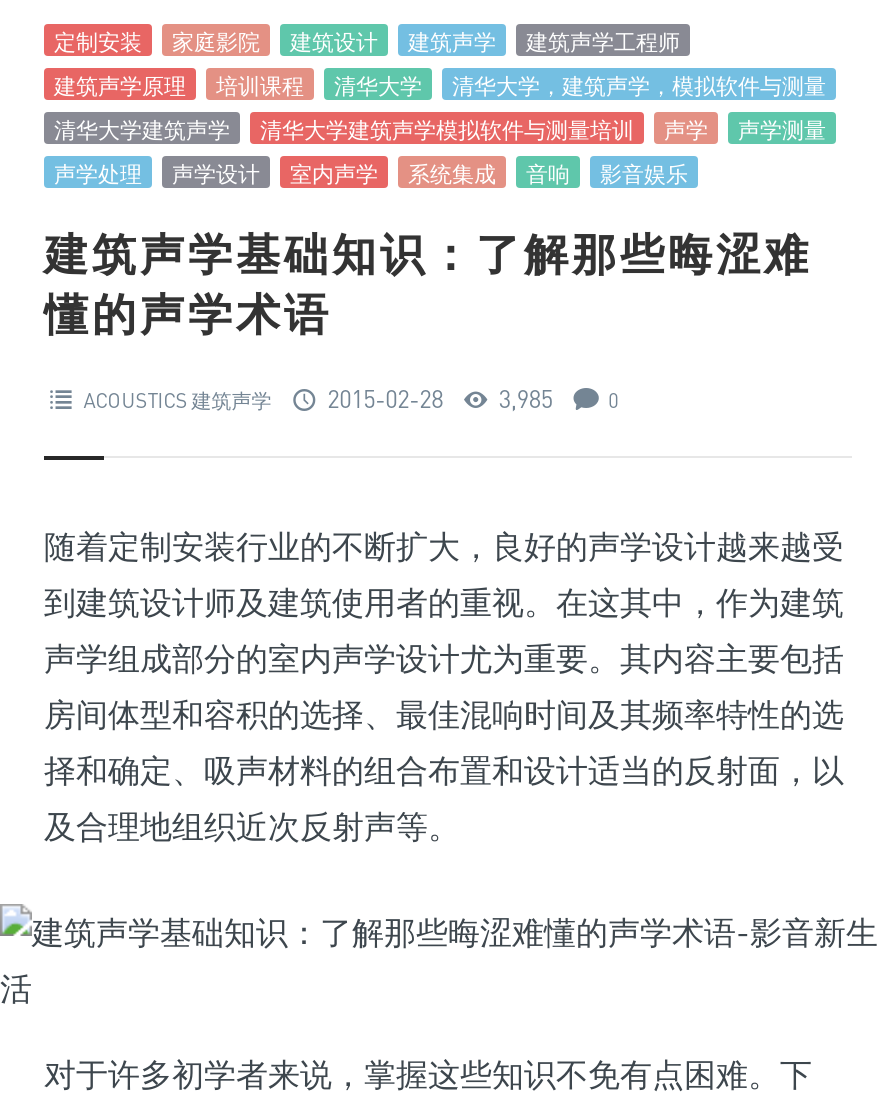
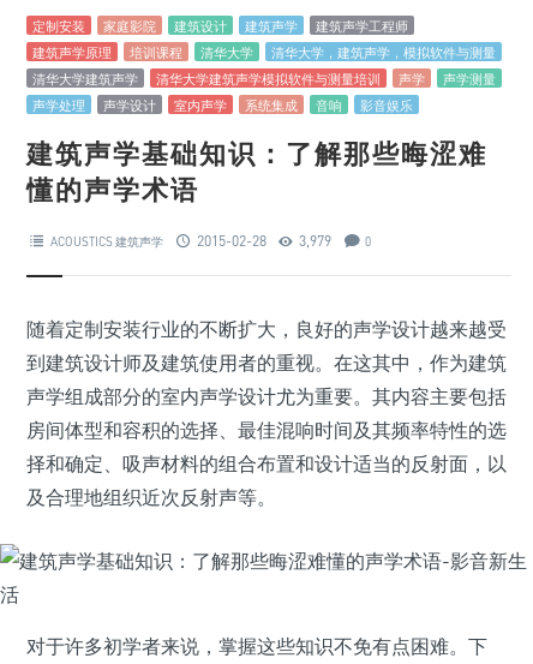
[321,384,553,414] 2015-02-28 3,985 -> [193,232,332,250] 2015-02-28 3,979

